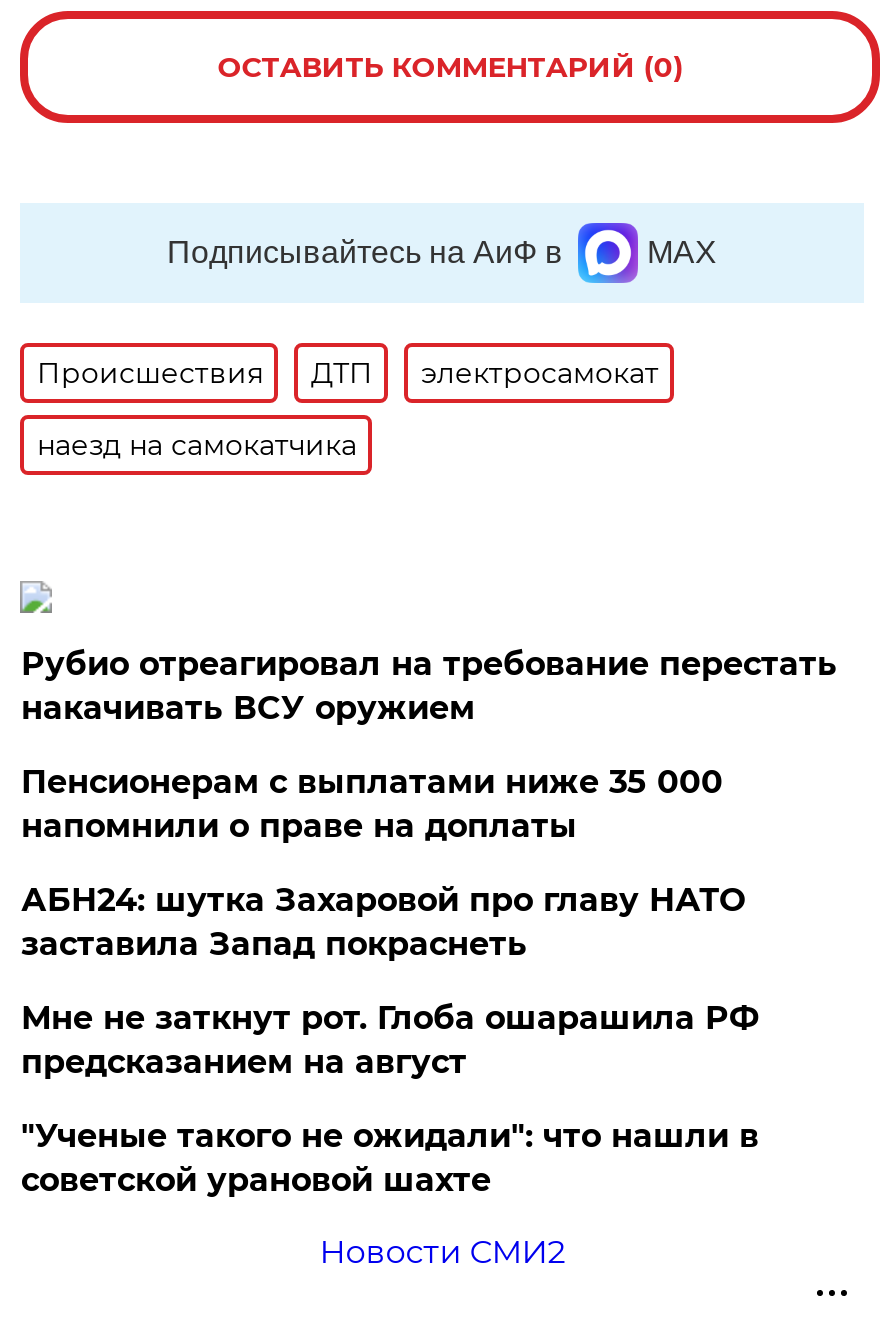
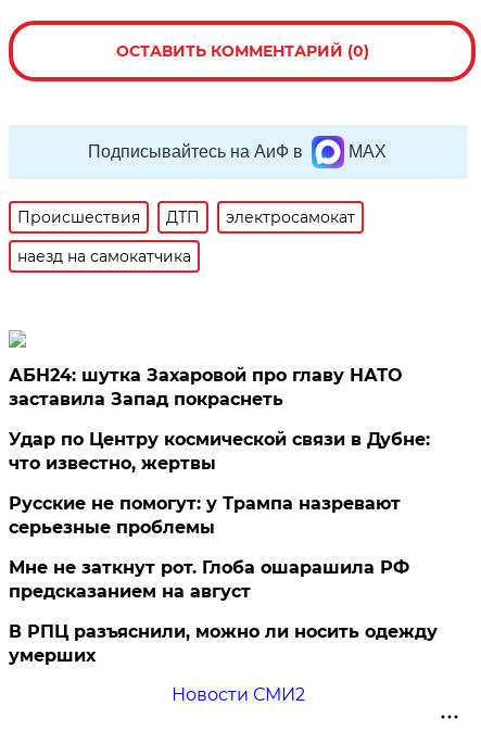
[21,645,837,845] Рубио отреагировал на требование перестать | накачивать ВСУ оружием | Пенсионерам с выплатами ниже 35 000 | напомнили о праве на доплаты -> none
moved [21,881,745,963] -> [9,365,402,409]: АБН24: шутка Захаровой про главу НАТО | заставила Запад покраснеть
none -> [9,429,430,538] Удар по Центру космической связи в Дубне: | что известно, жертвы | Русские не помогут: у Трампа назревают | серьезные проблемы
[21,1117,759,1199] "Ученые такого не ожидали": что нашли в | советской урановой шахте -> [9,621,438,666] В РПЦ разъяснили, можно ли носить одежду | умерших

